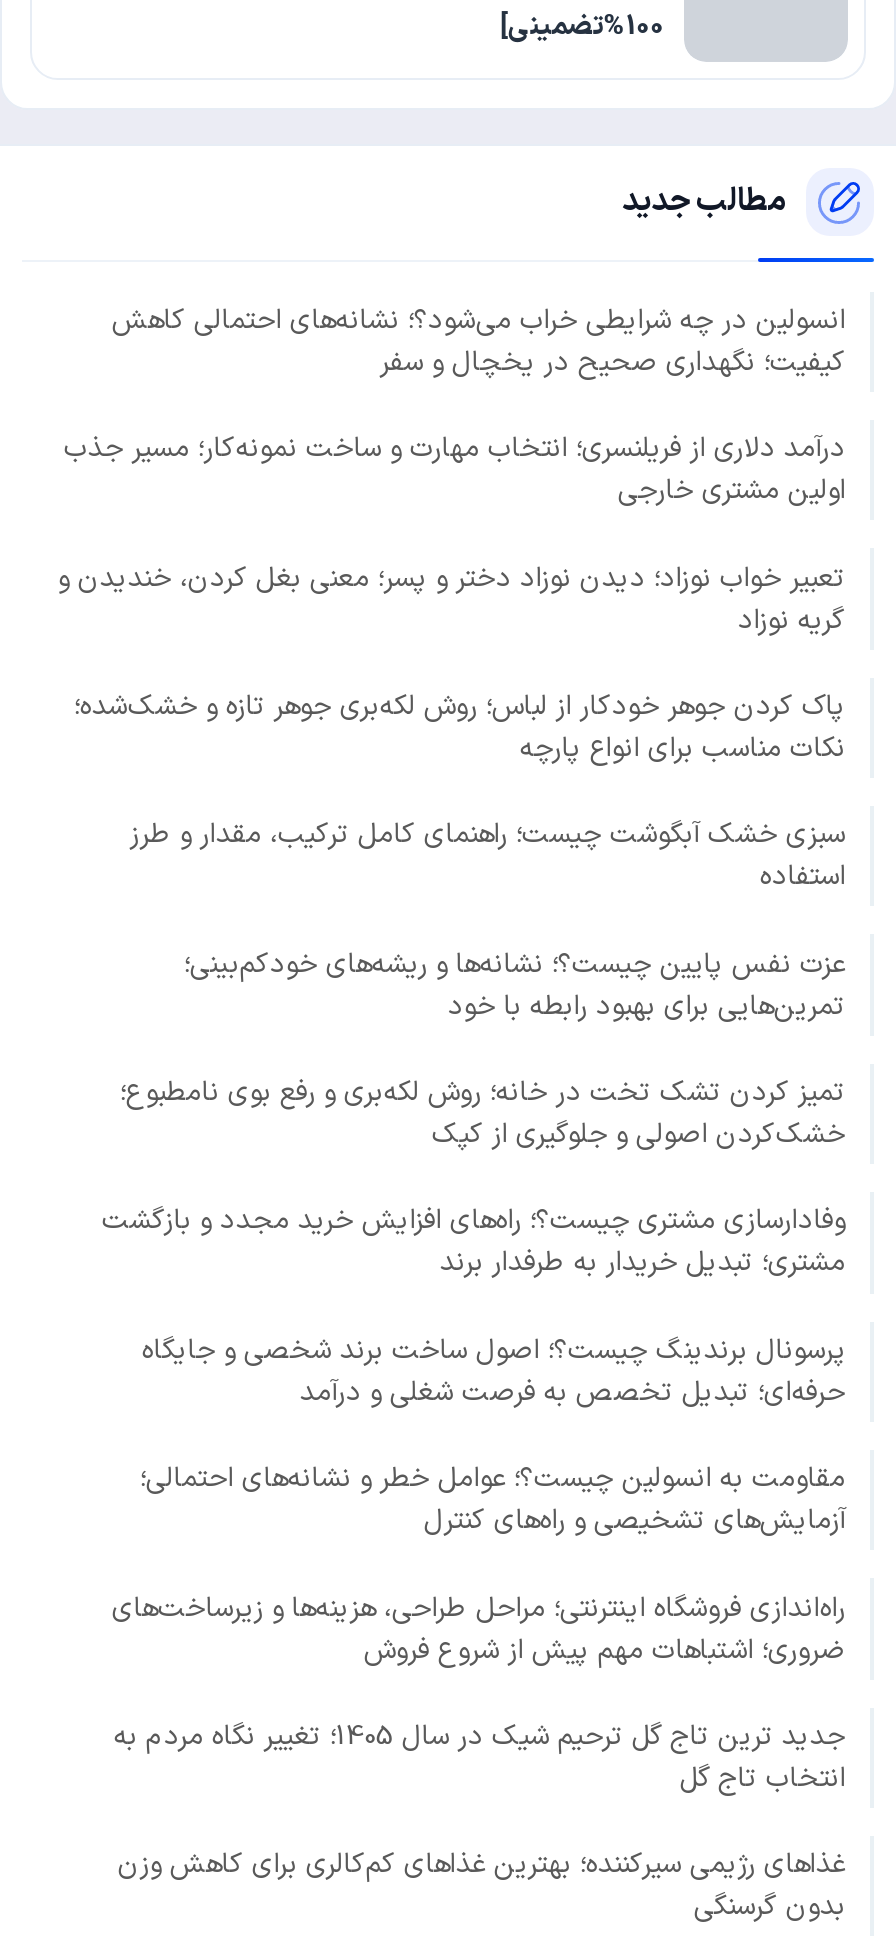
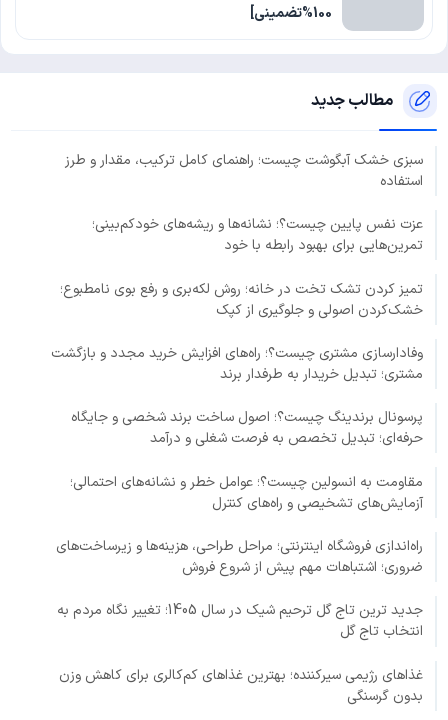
[58,300,846,770] انسولین در چه شرایطی خراب می‌شود؟؛ نشانه‌های احتمالی کاهش | کیفیت؛ نگهداری صحیح در یخچال و سفر | درآمد دلاری از فریلنسری؛ انتخاب مهارت و ساخت نمونه‌کار؛ مسیر جذب | اولین مشتری خارجی | تعبیر خواب نوزاد؛ دیدن نوزاد دختر و پسر؛ معنی بغل کردن، خندیدن و | گریه نوزاد | پاک کردن جوهر خودکار از لباس؛ روش لکه‌بری جوهر تازه و خشک‌شده؛ | نکات مناسب برای انواع پارچه -> none

